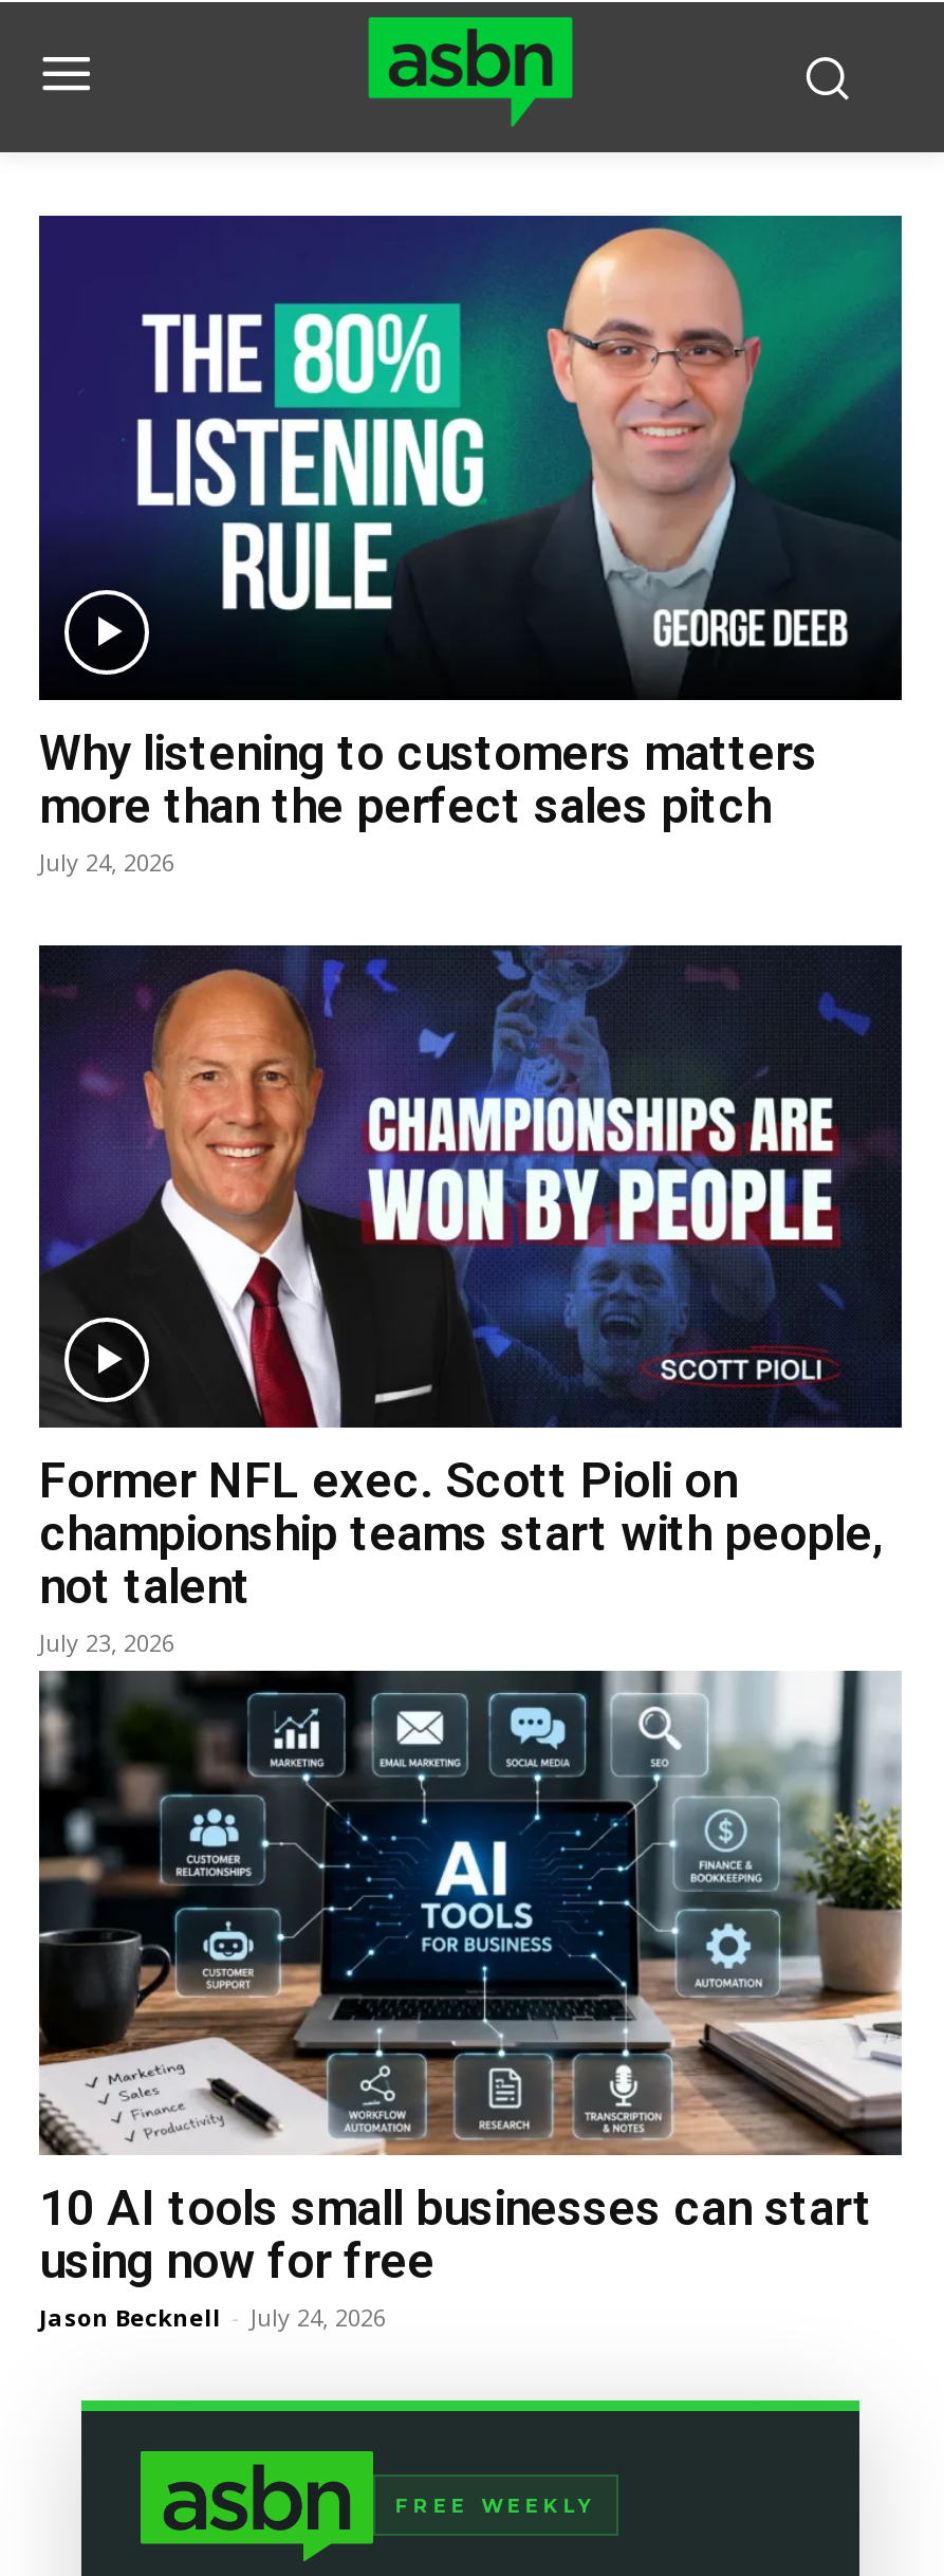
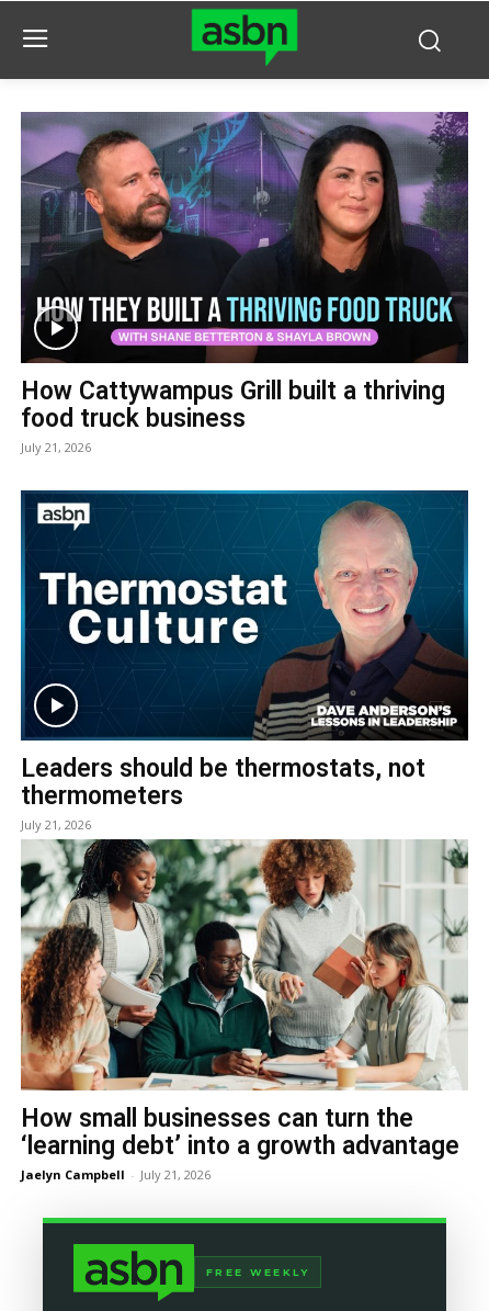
[39,214,902,877] [image] | Why listening to customers matters | more than the perfect sales pitch | July 24, 2026 -> [21,111,468,455] [image] | How Cattywampus Grill built a thriving | food truck business | July 21, 2026
[37,943,904,1659] [image] | Former NFL exec. Scott Pioli on | championship teams start with people, | not talent | July 23, 2026 -> [20,489,469,833] [image] | Leaders should be thermostats, not | thermometers | July 21, 2026
[37,1669,904,2332] [image] | 10 AI tools small businesses can start | using now for free | Jason Becknell - July 24, 2026 -> [20,838,469,1182] [image] | How small businesses can turn the | ‘learning debt’ into a growth advantage | Jaelyn Campbell - July 21, 2026

